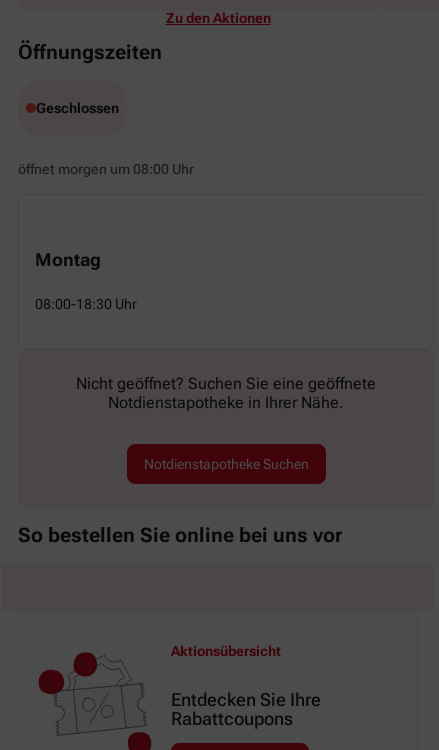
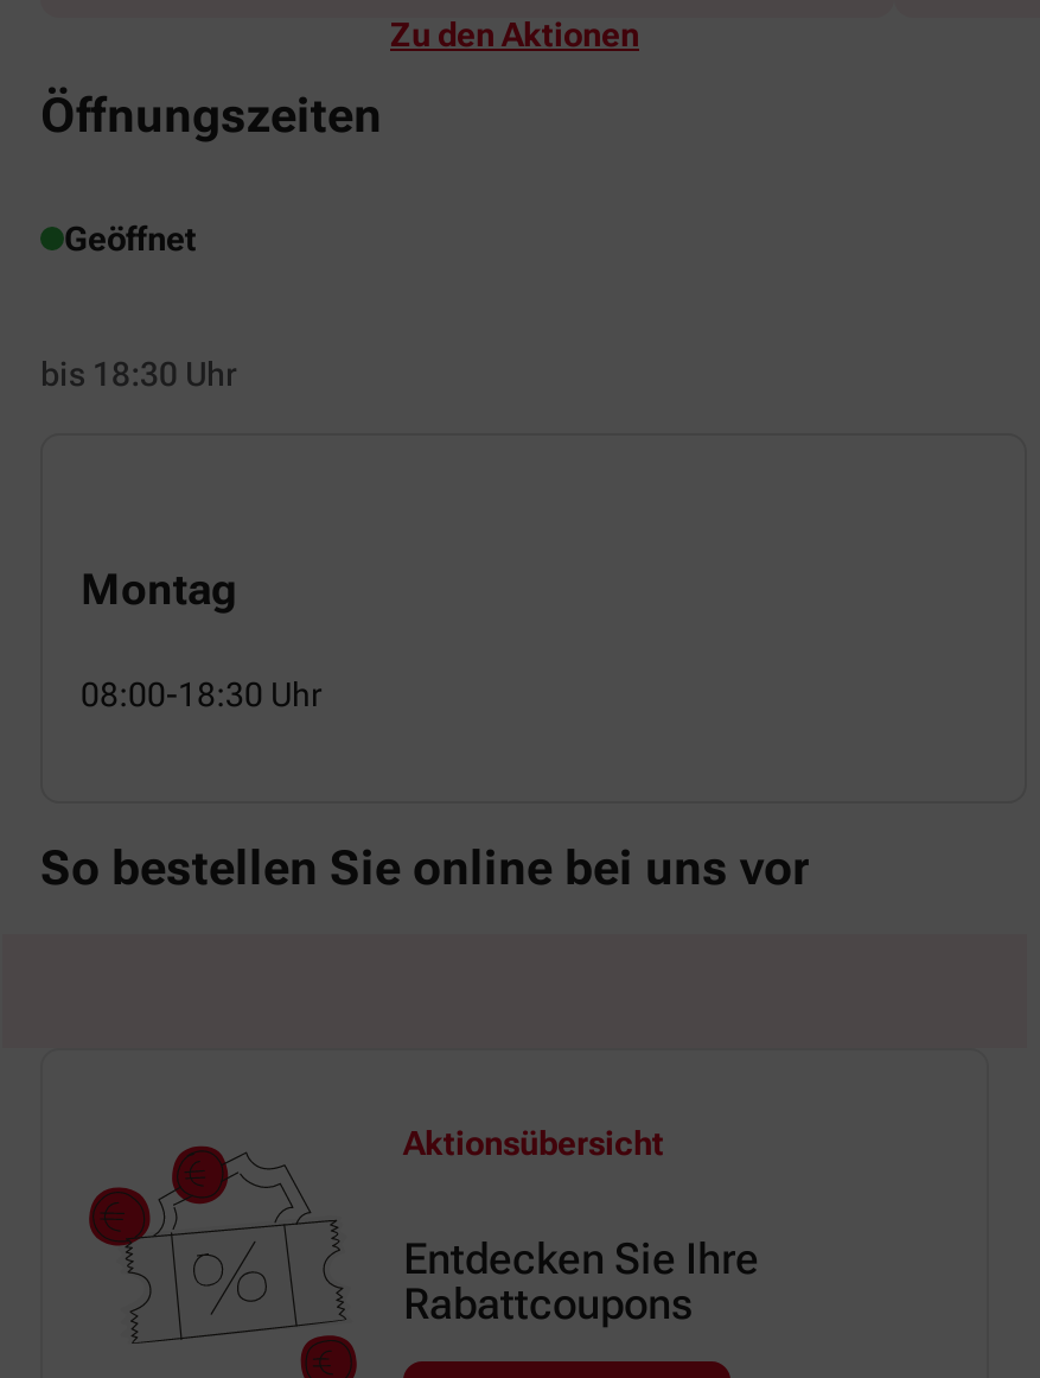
[36,100,119,116] Geschlossen -> [64,219,197,257] Geöffnet
[18,161,194,177] öffnet morgen um 08:00 Uhr -> [40,354,237,392] bis 18:30 Uhr
[76,374,376,472] Nicht geöffnet? Suchen Sie eine geöffnete | Notdienstapotheke in Ihrer Nähe. | Notdienstapotheke Suchen -> none

